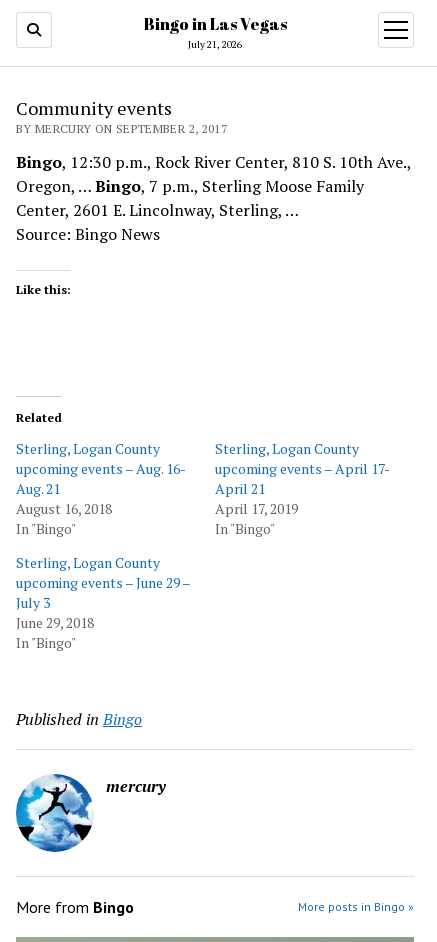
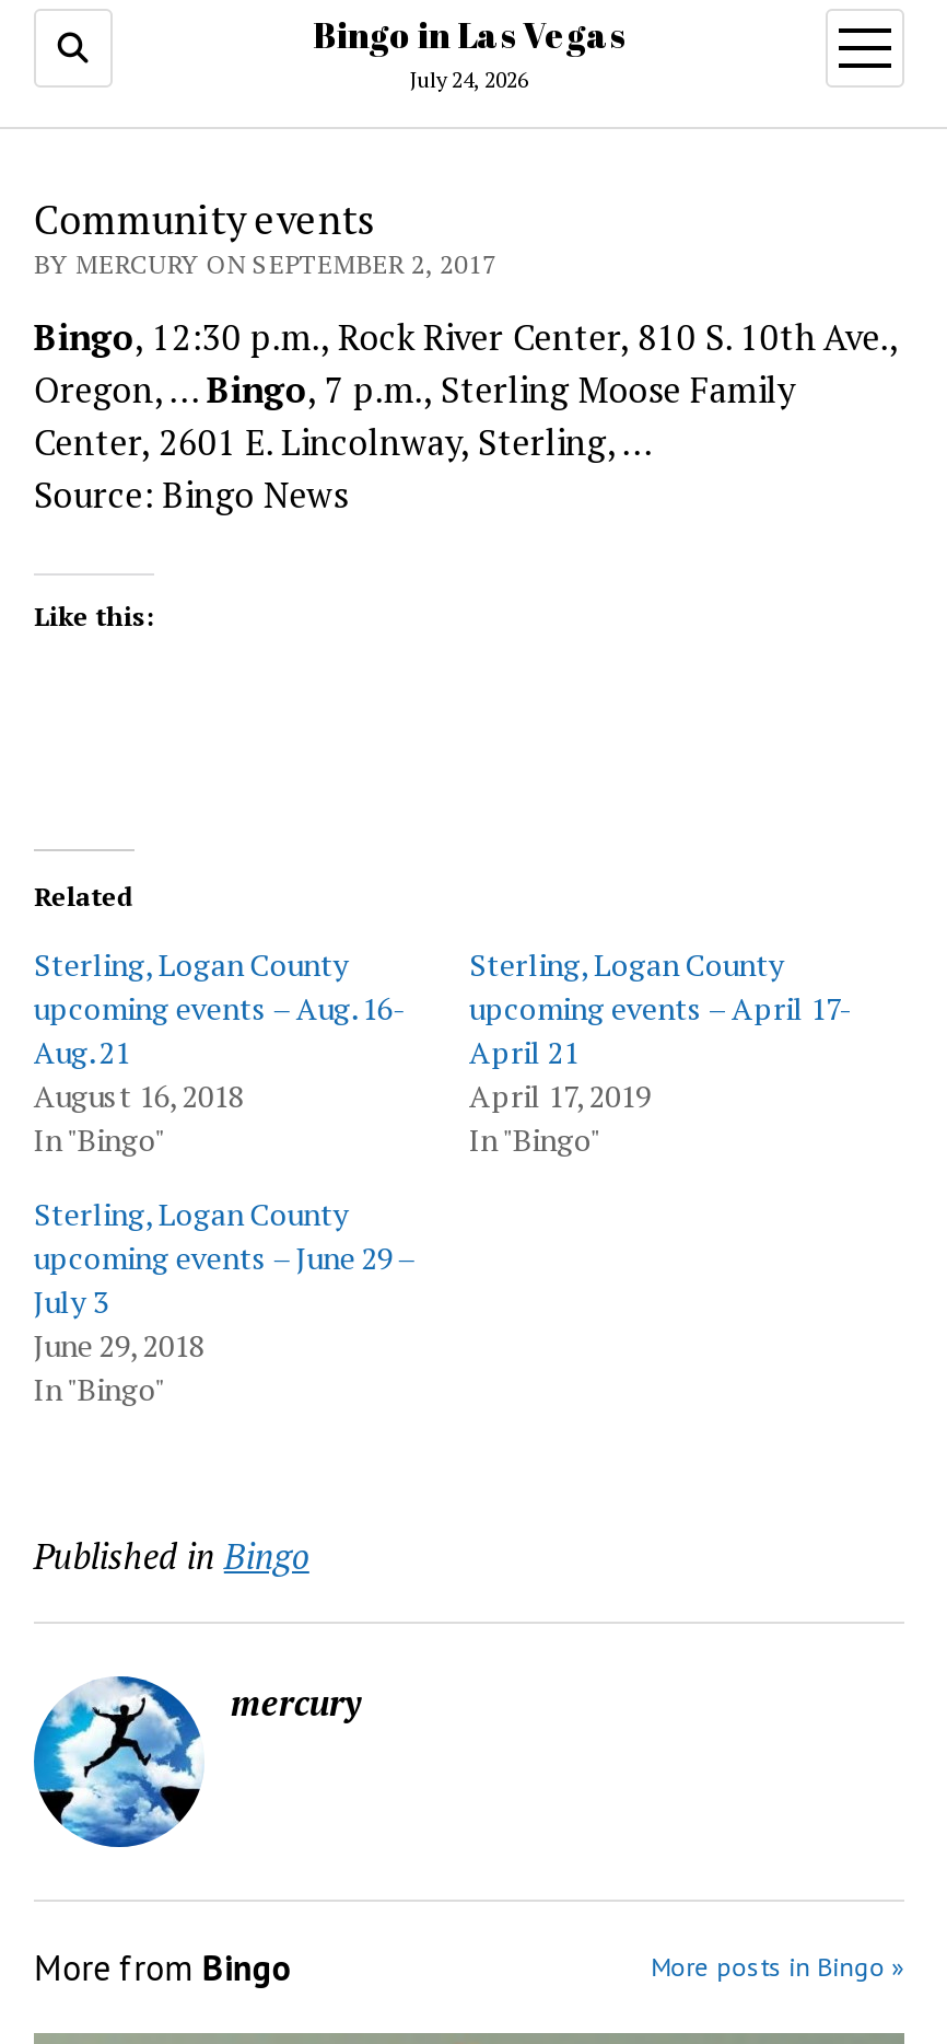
[188,38,242,51] July 21, 2026 -> [410,66,528,94] July 24, 2026

